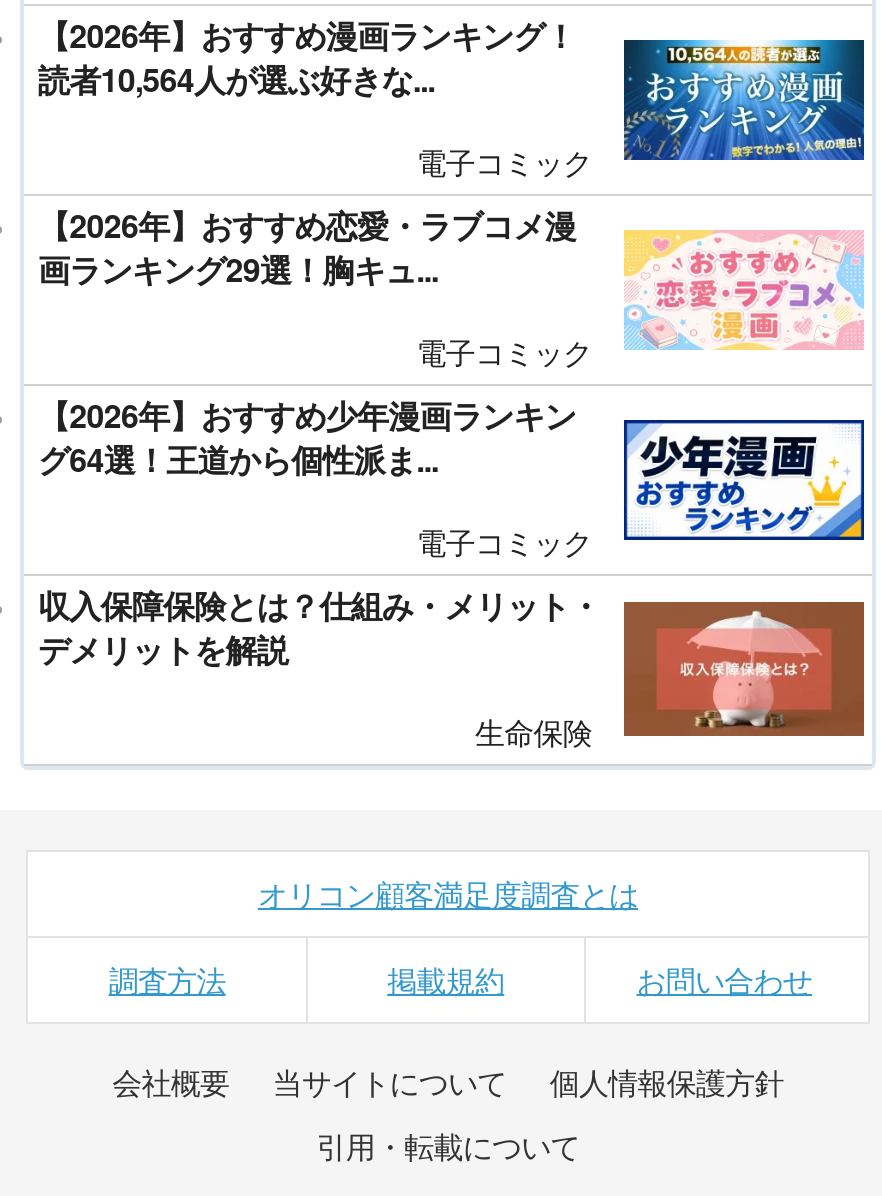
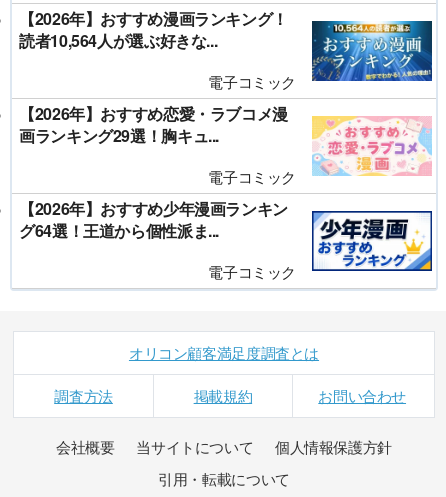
[38,582,866,752] [image] | 収入保障保険とは？仕組み・メリット・ | デメリットを解説 | 生命保険 -> none

